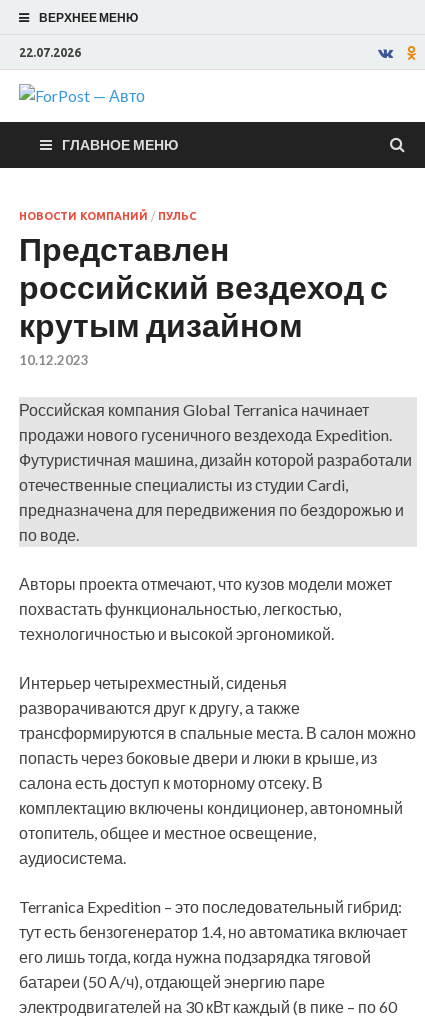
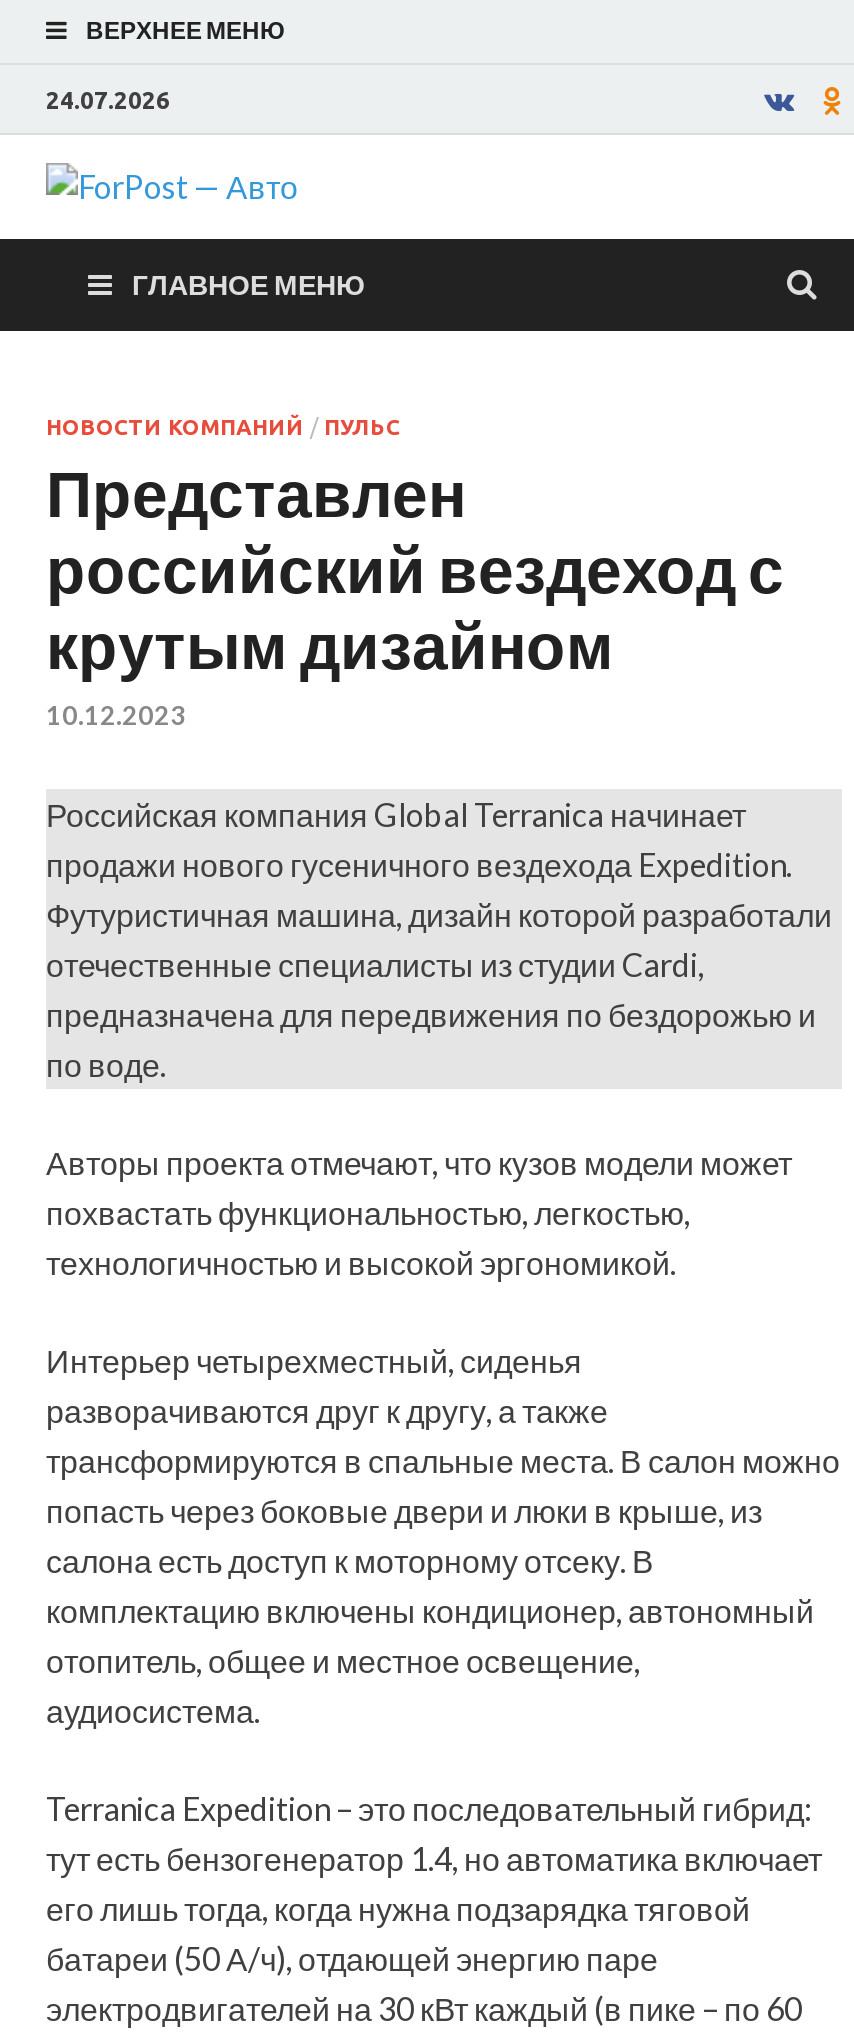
[19,45,81,58] 22.07.2026 -> [46,86,170,112] 24.07.2026

